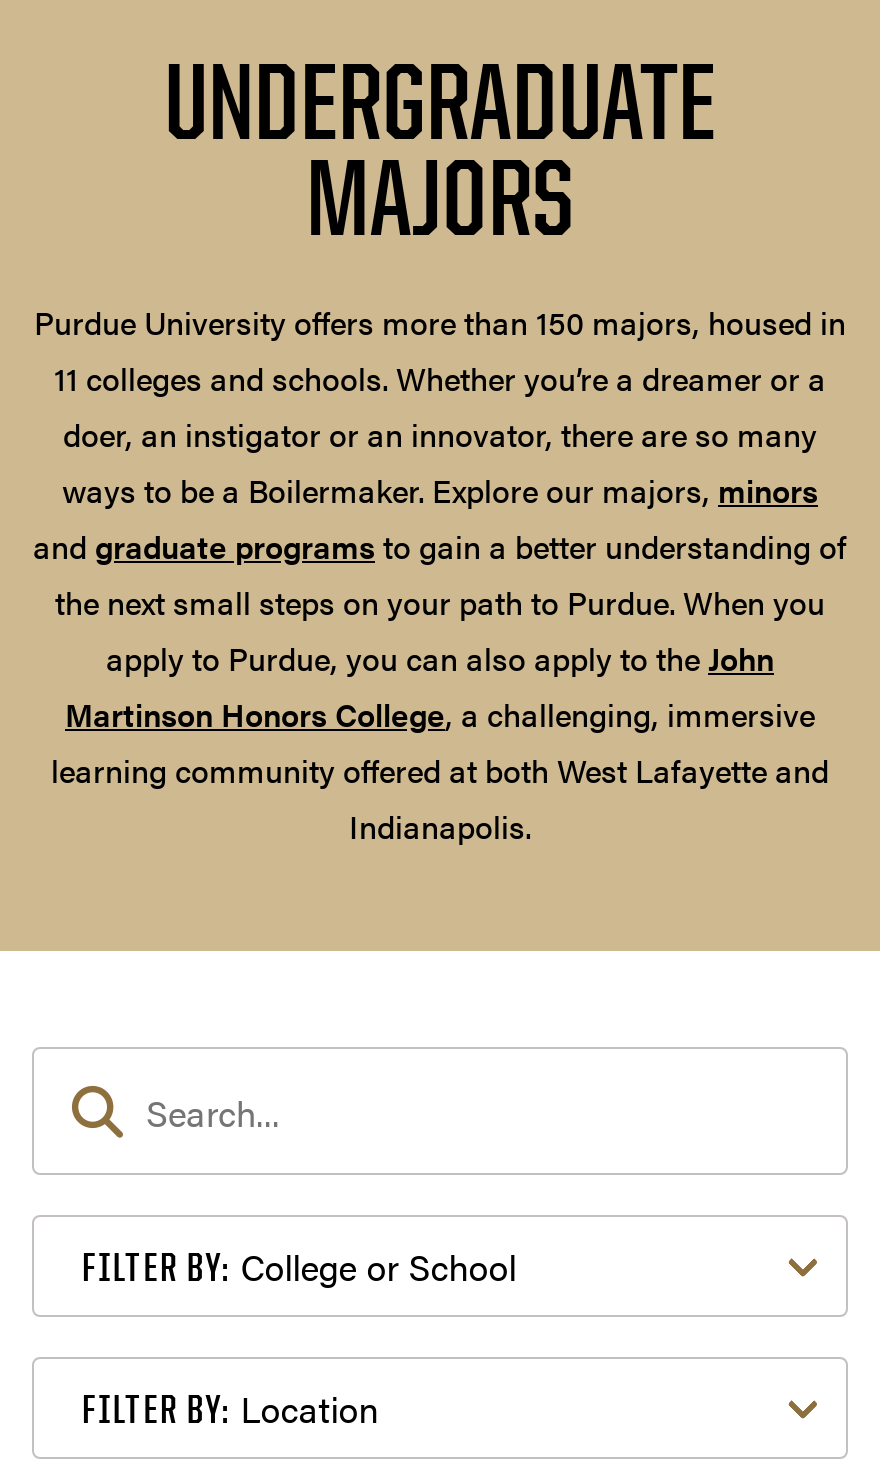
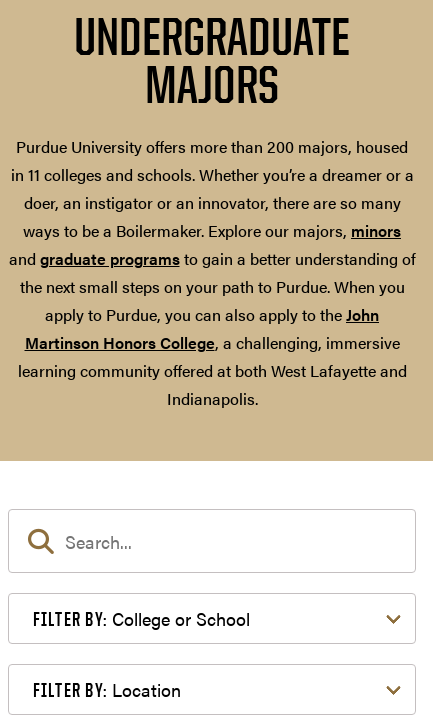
[34,299,846,401] Purdue University offers more than 150 majors, housed in | 11 colleges and schools. Whether you’re a dreamer or a -> [10,135,413,186] Purdue University offers more than 200 majors, housed | in 11 colleges and schools. Whether you’re a dreamer or a

